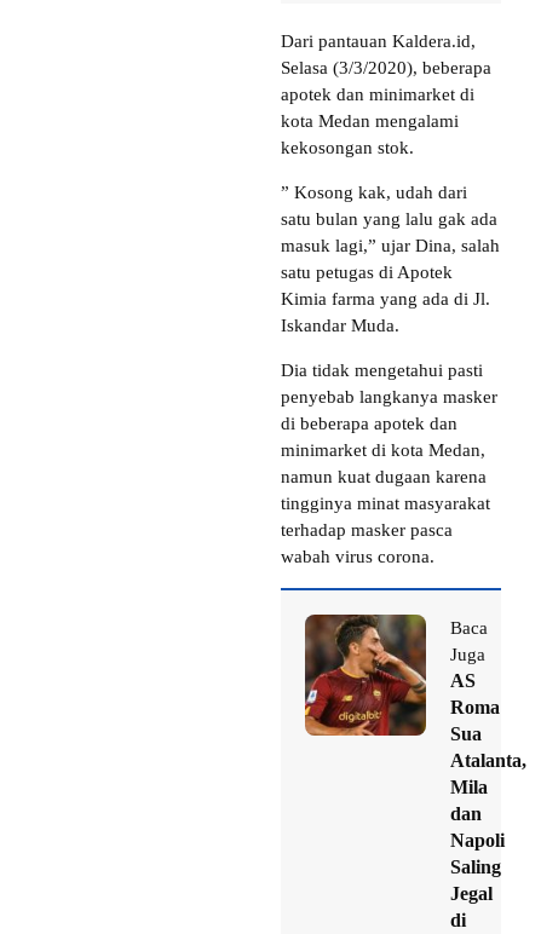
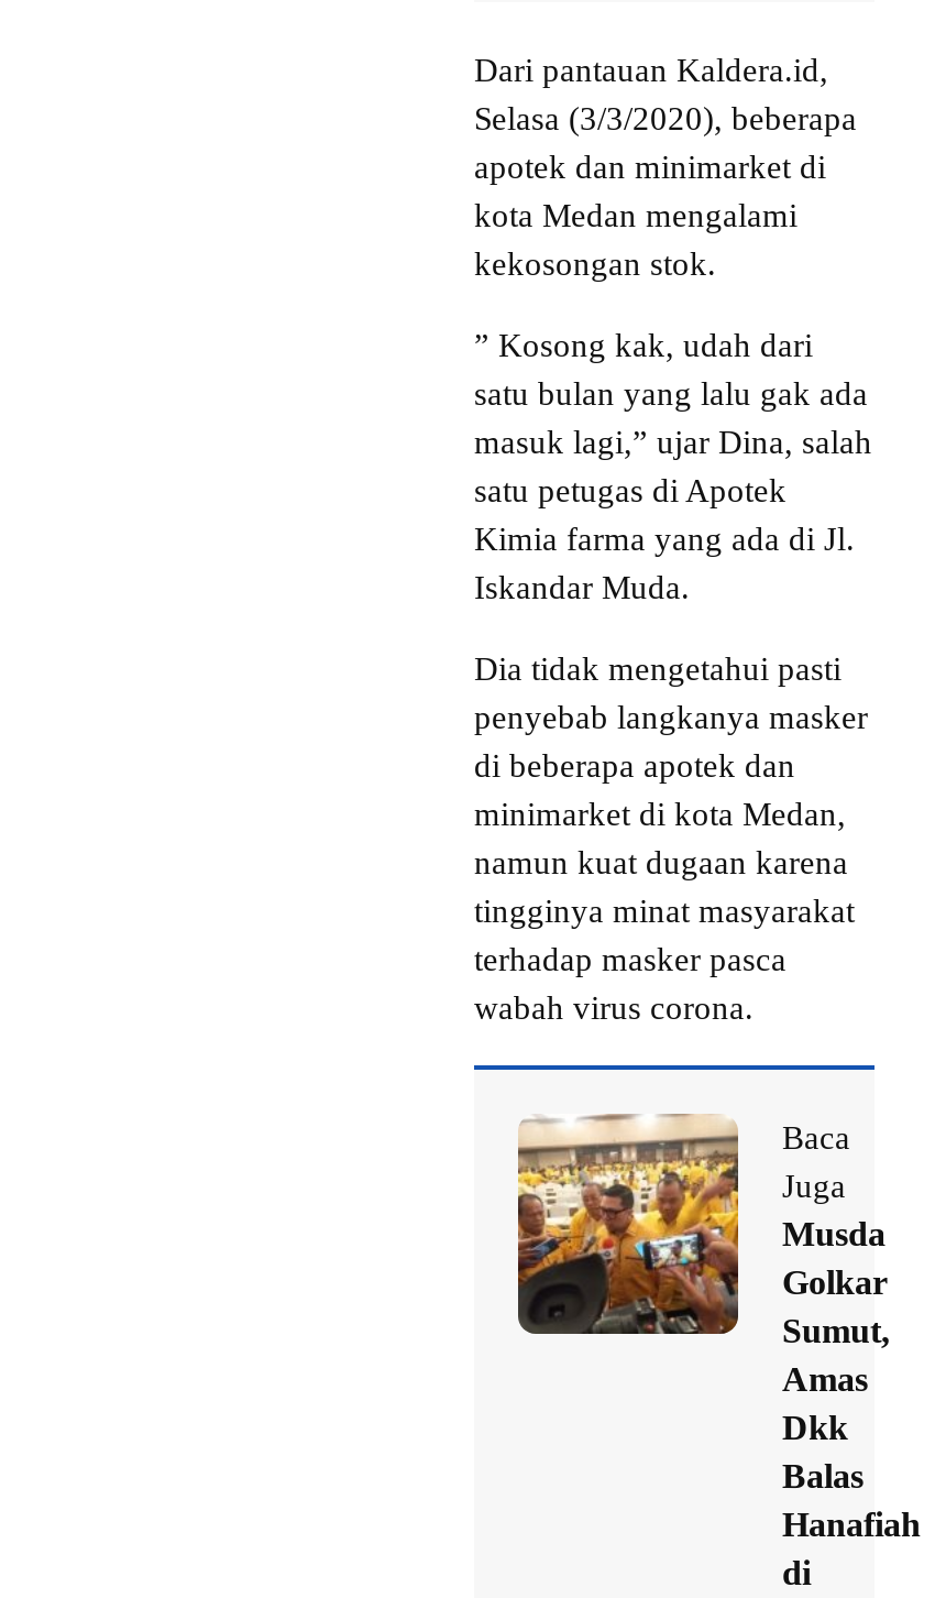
[304,613,526,904] [image] | AS | Roma | Sua | Atalanta, | Mila | dan | Napoli | Saling | Jegal -> [516,1114,921,1543] [image] | Musda | Golkar | Sumut, | Amas | Dkk | Balas | Hanafiah

